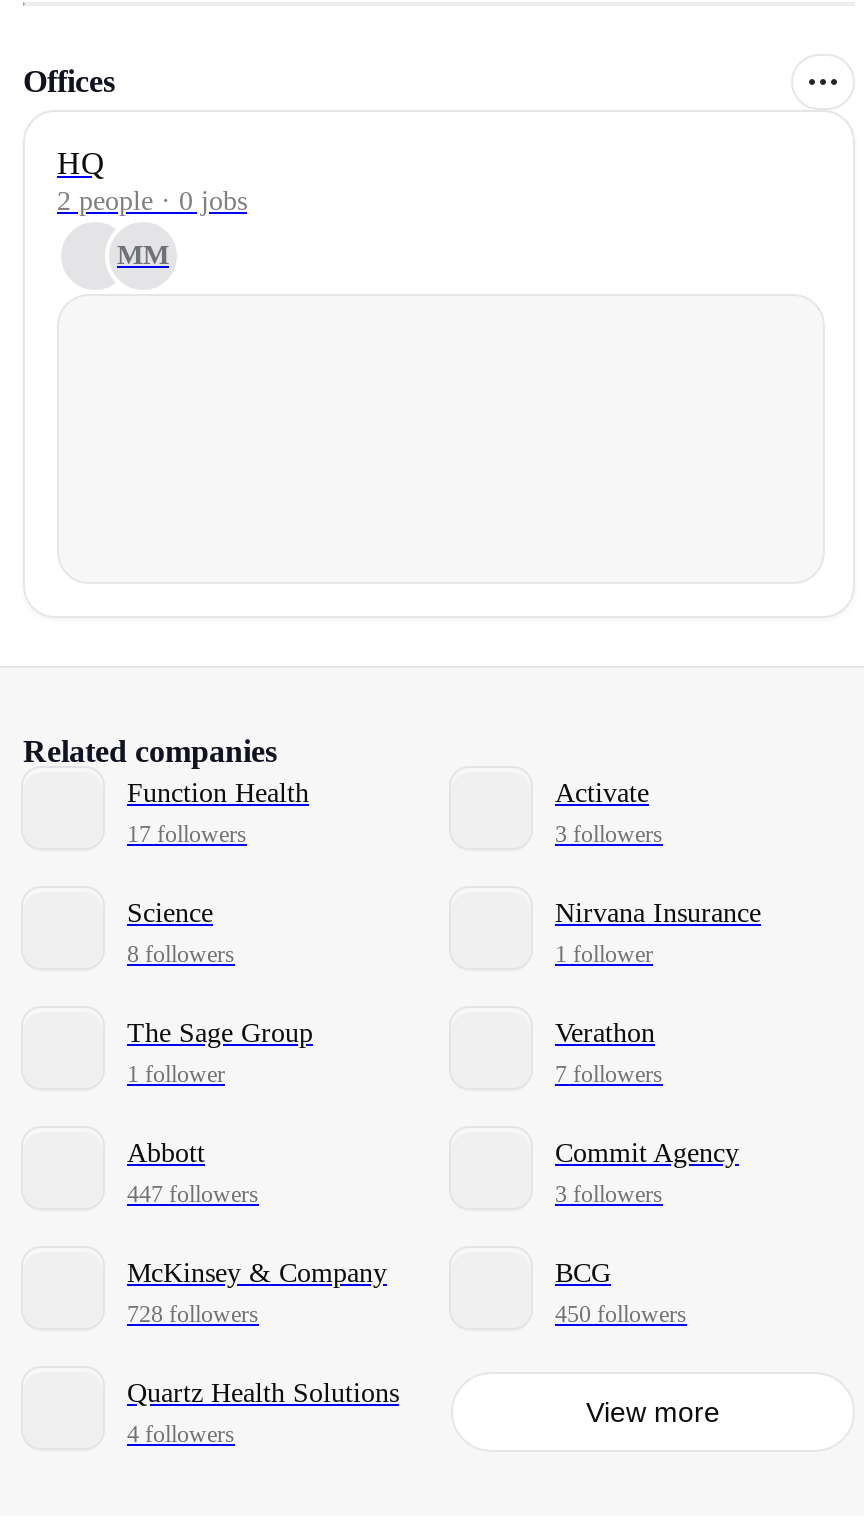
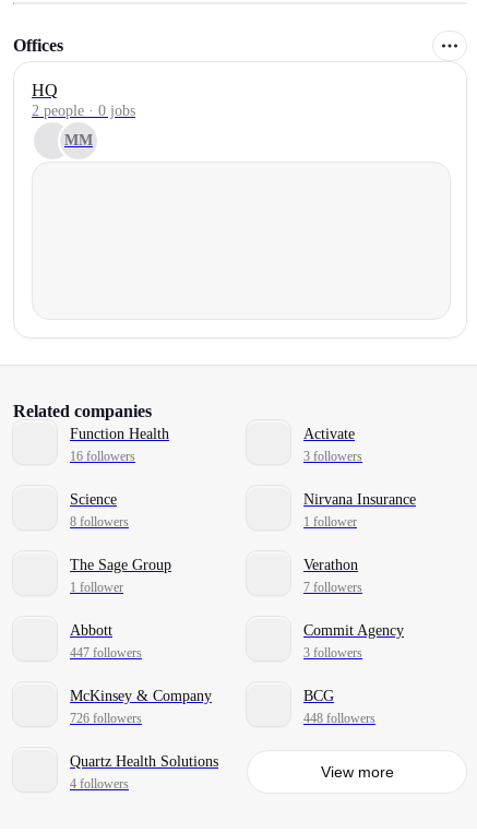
[127,820,247,848] 17 followers -> [70,448,135,464] 16 followers
[127,1300,259,1328] 728 followers -> [70,711,142,726] 726 followers
[555,1300,687,1328] 450 followers -> [303,711,375,726] 448 followers

